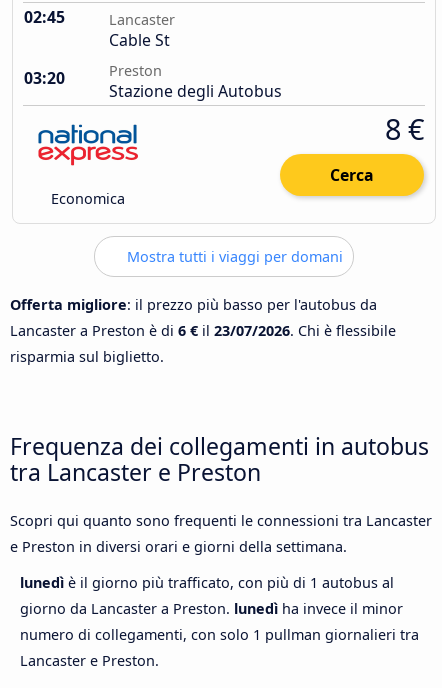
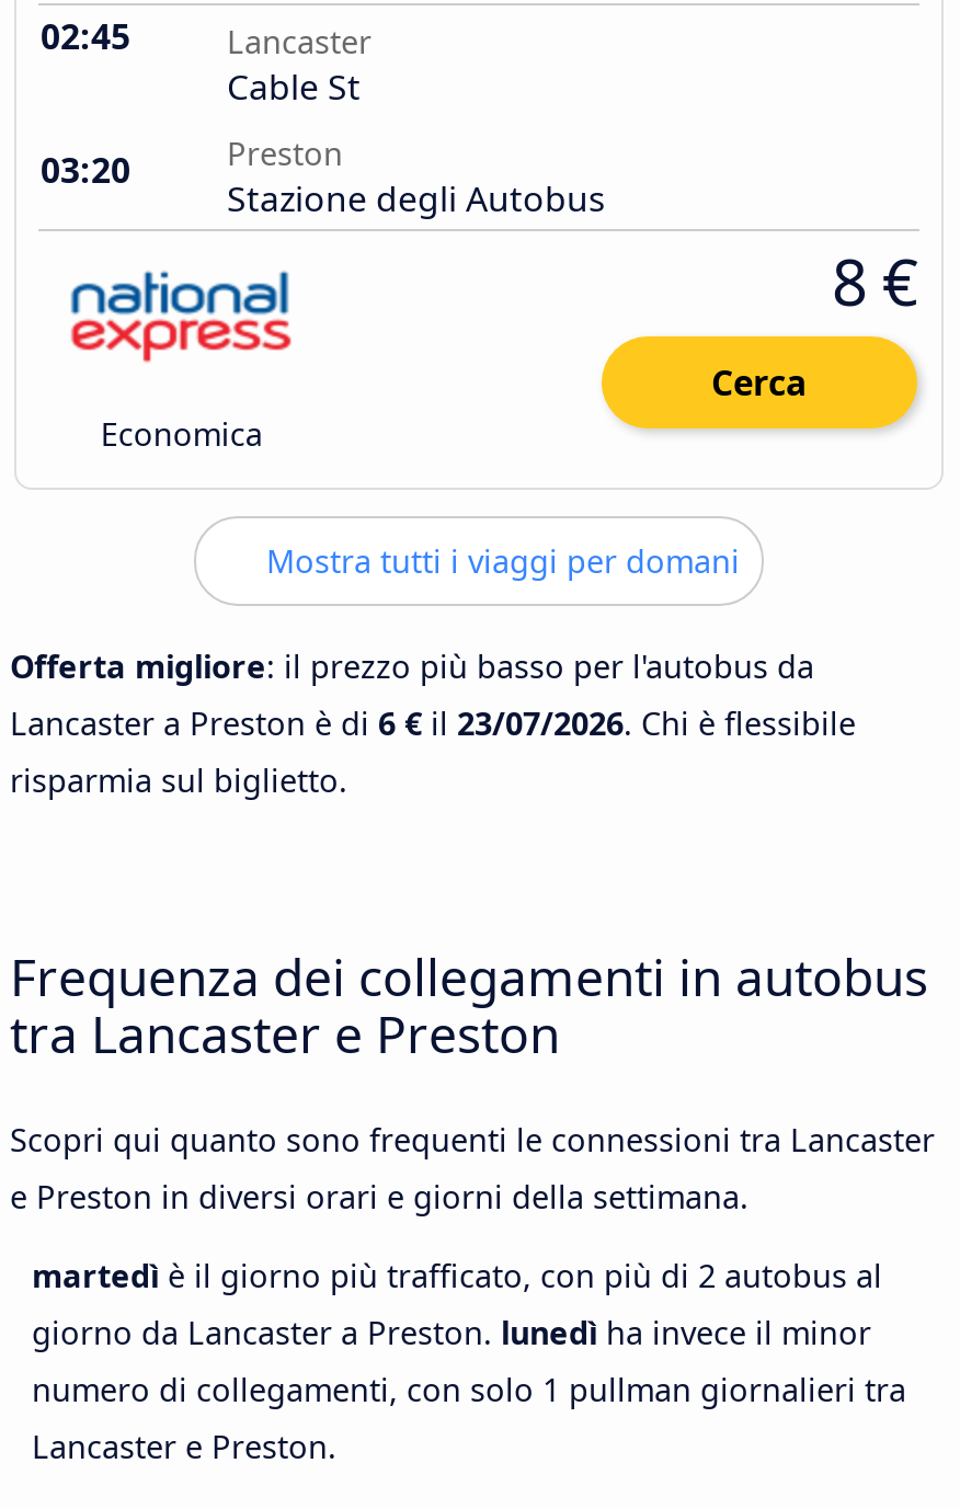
[20,573,394,592] lunedì è il giorno più trafficato, con più di 1 autobus al -> [32,1255,882,1296] martedì è il giorno più trafficato, con più di 2 autobus al

